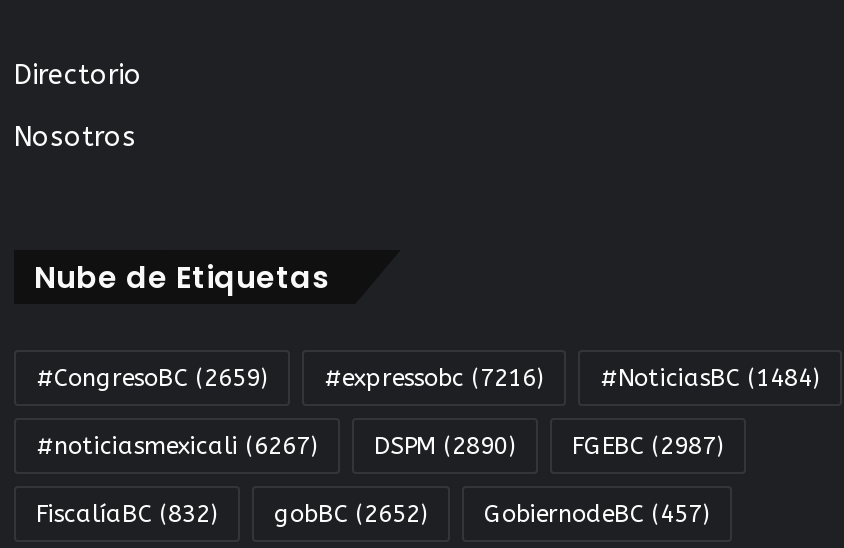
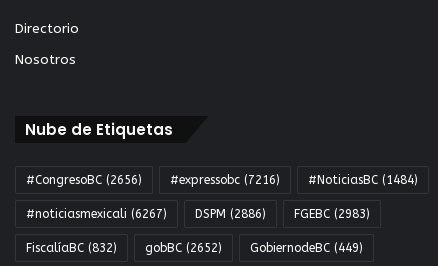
[36,364,820,392] #CongresoBC (2659) #expressobc (7216) #NoticiasBC (1484) -> [26,173,418,187] #CongresoBC (2656) #expressobc (7216) #NoticiasBC (1484)
[374,432,516,460] DSPM (2890) -> [195,207,266,221] DSPM (2886)
[572,432,724,460] FGEBC (2987) -> [294,207,370,221] FGEBC (2983)
[484,500,710,528] GobiernodeBC (457) -> [250,241,363,255] GobiernodeBC (449)

